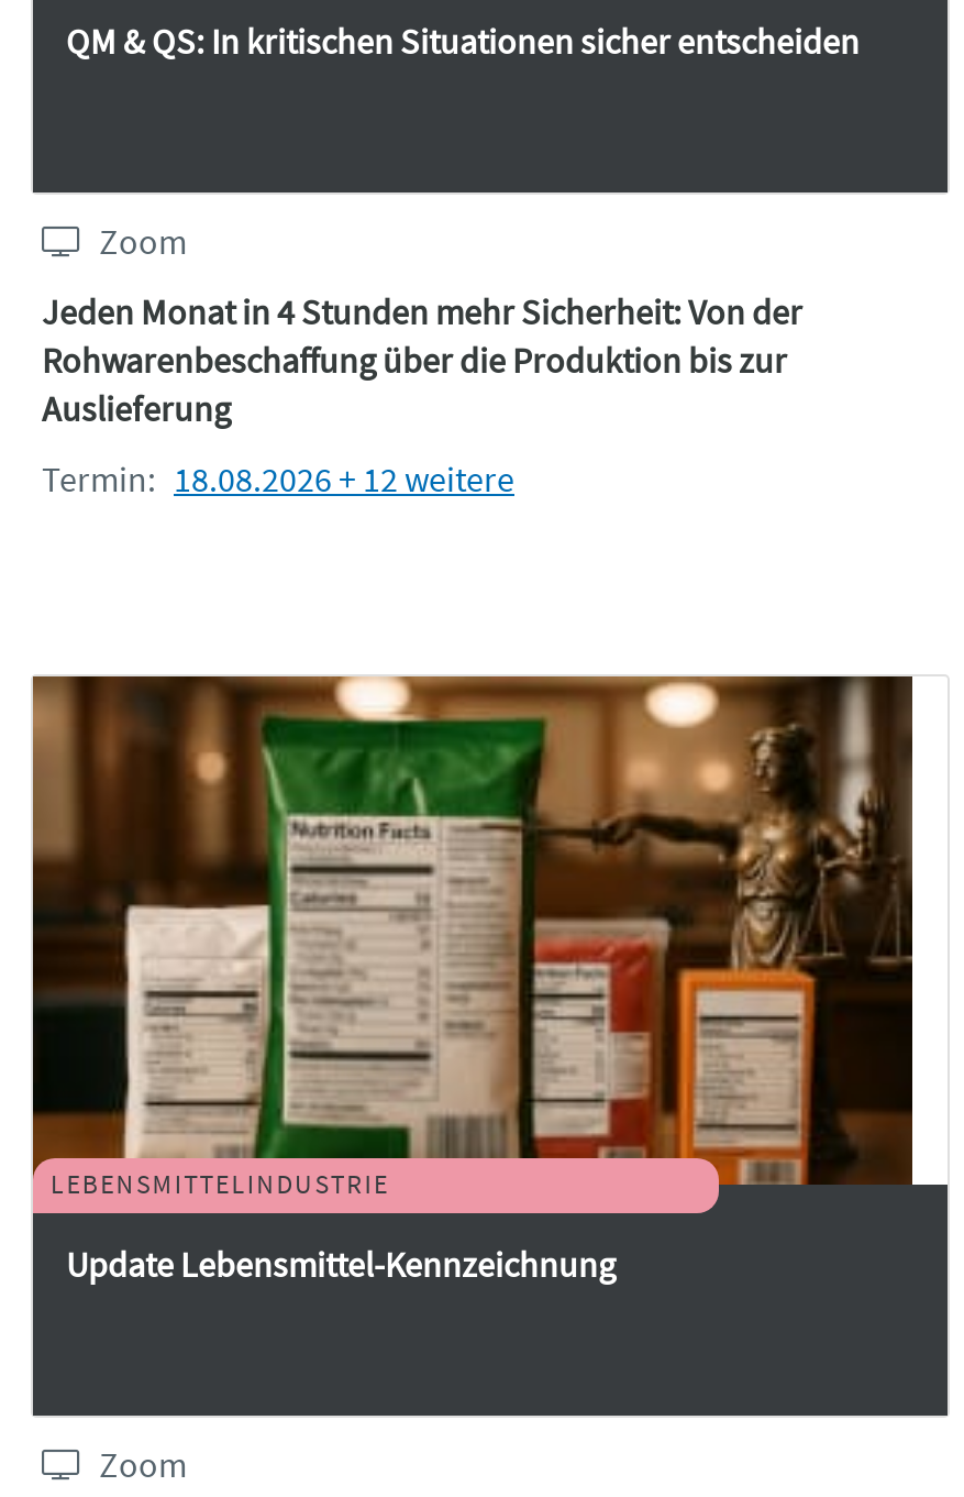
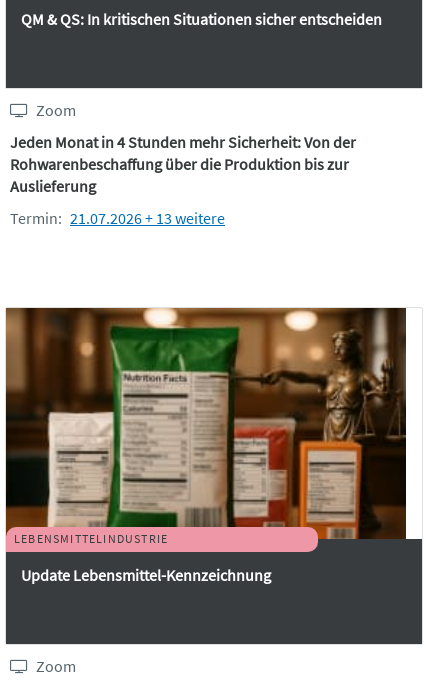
[42,456,514,500] Termin: 18.08.2026 + 12 weitere -> [10,208,225,228] Termin: 21.07.2026 + 13 weitere

